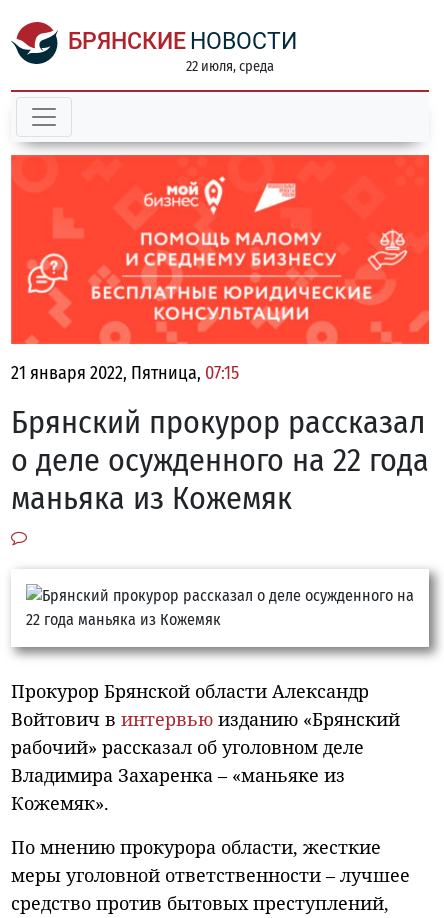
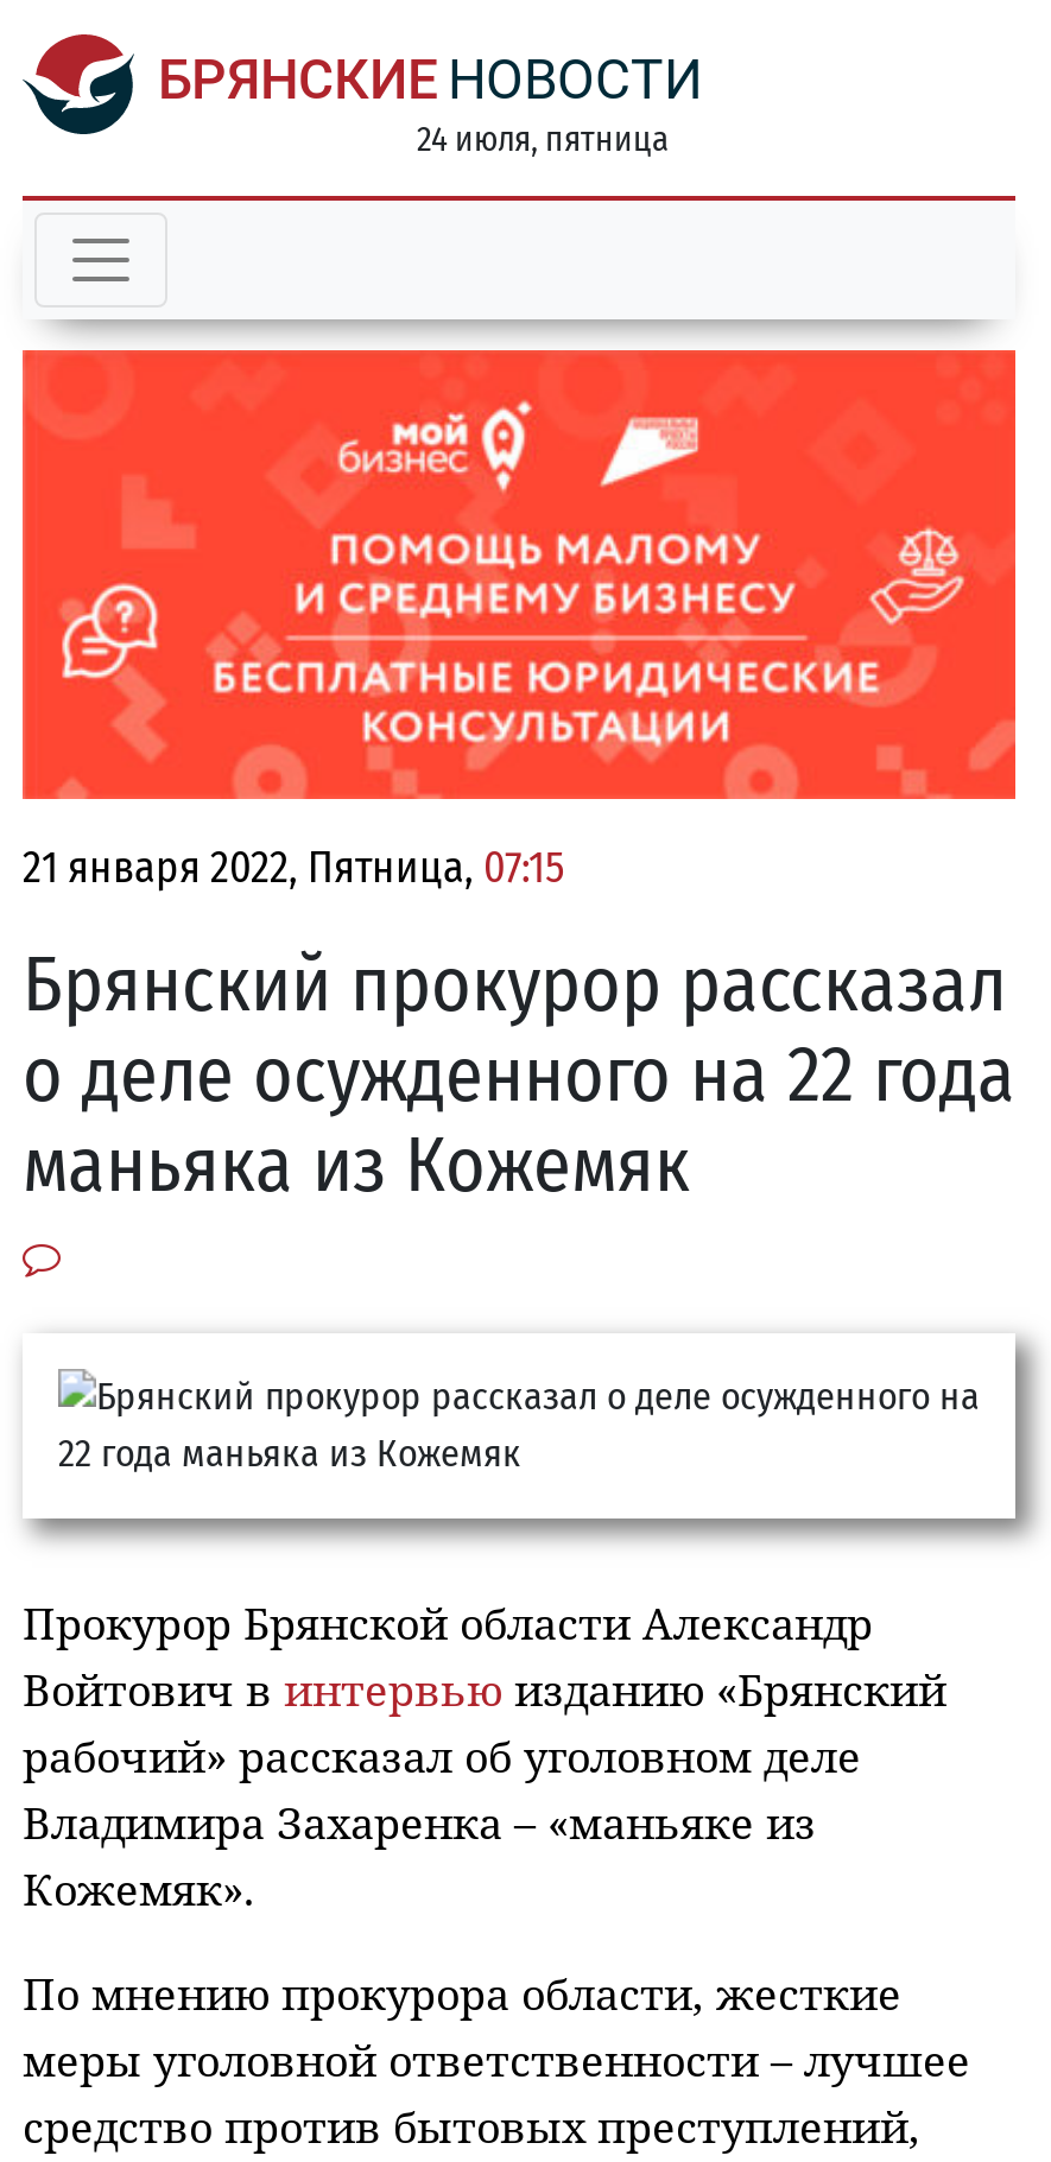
[186,58,274,75] 22 июля, среда -> [417,120,669,160] 24 июля, пятница

